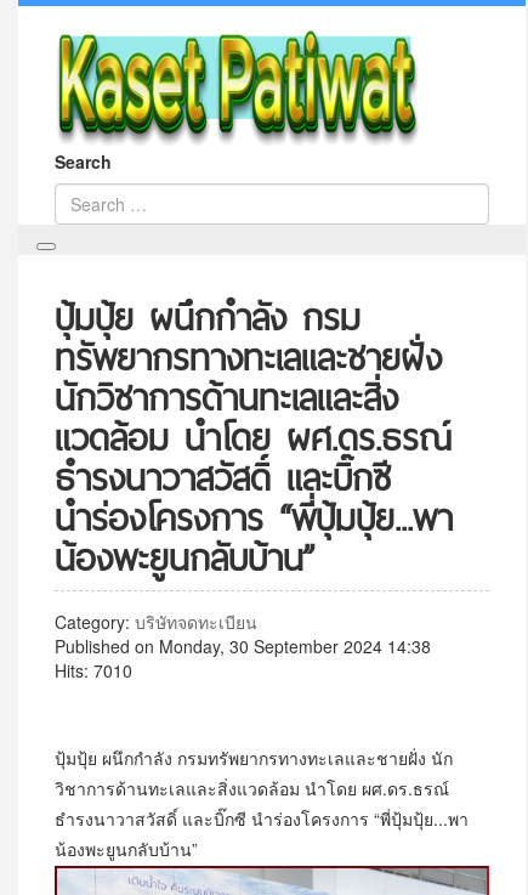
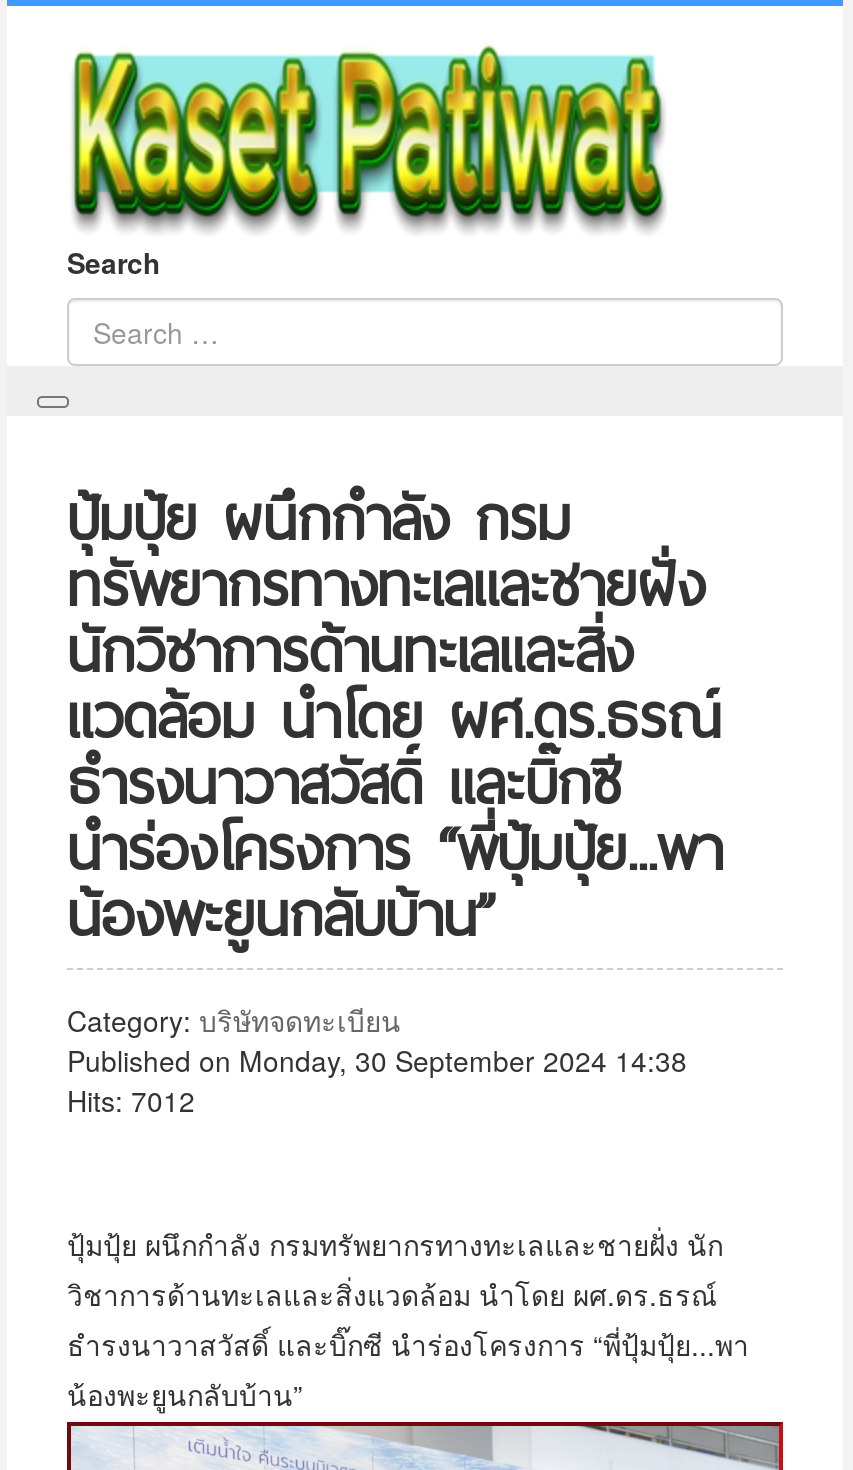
[55,658,132,682] Hits: 7010 -> [67,1080,195,1120] Hits: 7012

